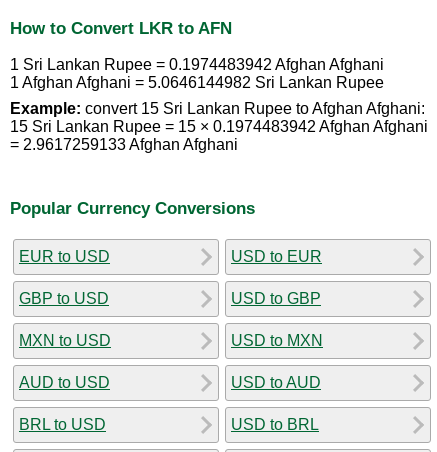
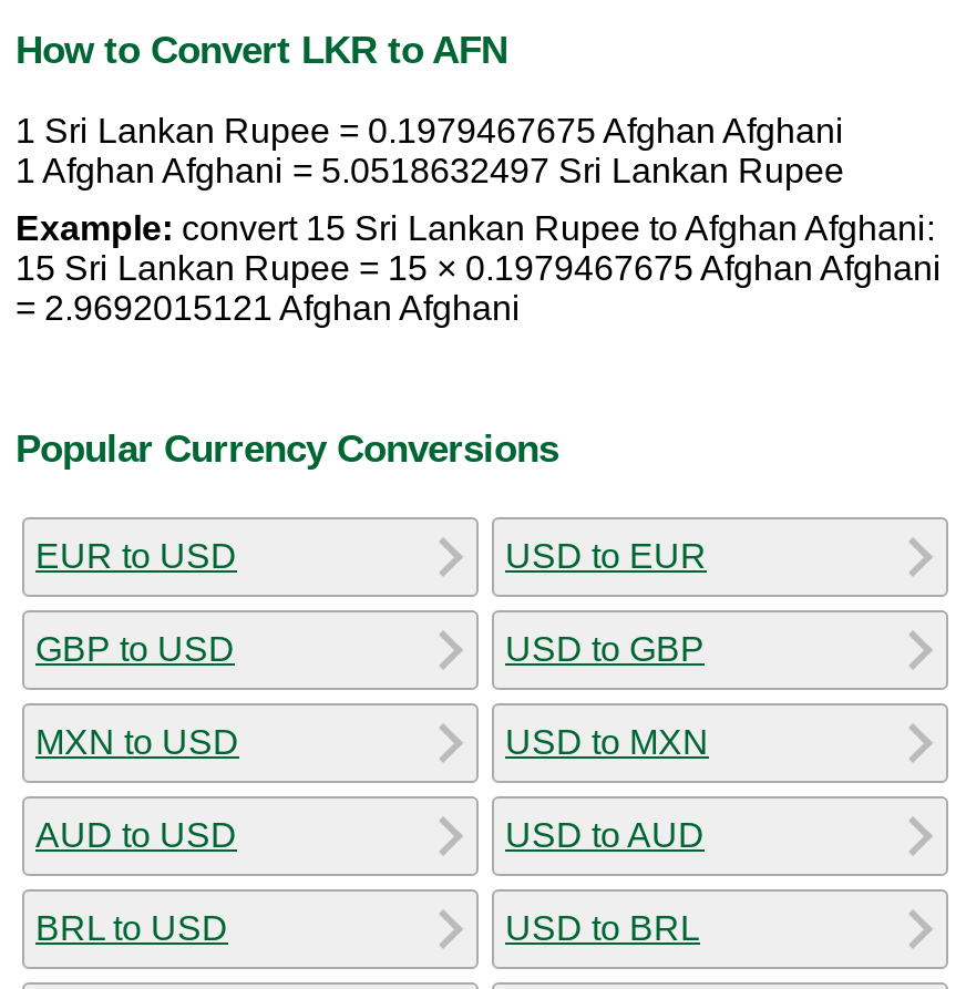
[10,56,384,73] 1 Sri Lankan Rupee = 0.1974483942 Afghan Afghani -> [16,113,844,150] 1 Sri Lankan Rupee = 0.1979467675 Afghan Afghani
[10,74,384,91] 1 Afghan Afghani = 5.0646144982 Sri Lankan Rupee -> [16,152,844,190] 1 Afghan Afghani = 5.0518632497 Sri Lankan Rupee
[10,118,428,135] 15 Sri Lankan Rupee = 15 × 0.1974483942 Afghan Afghani -> [16,250,942,288] 15 Sri Lankan Rupee = 15 × 0.1979467675 Afghan Afghani
[10,136,238,153] = 2.9617259133 Afghan Afghani -> [16,290,521,327] = 2.9692015121 Afghan Afghani

